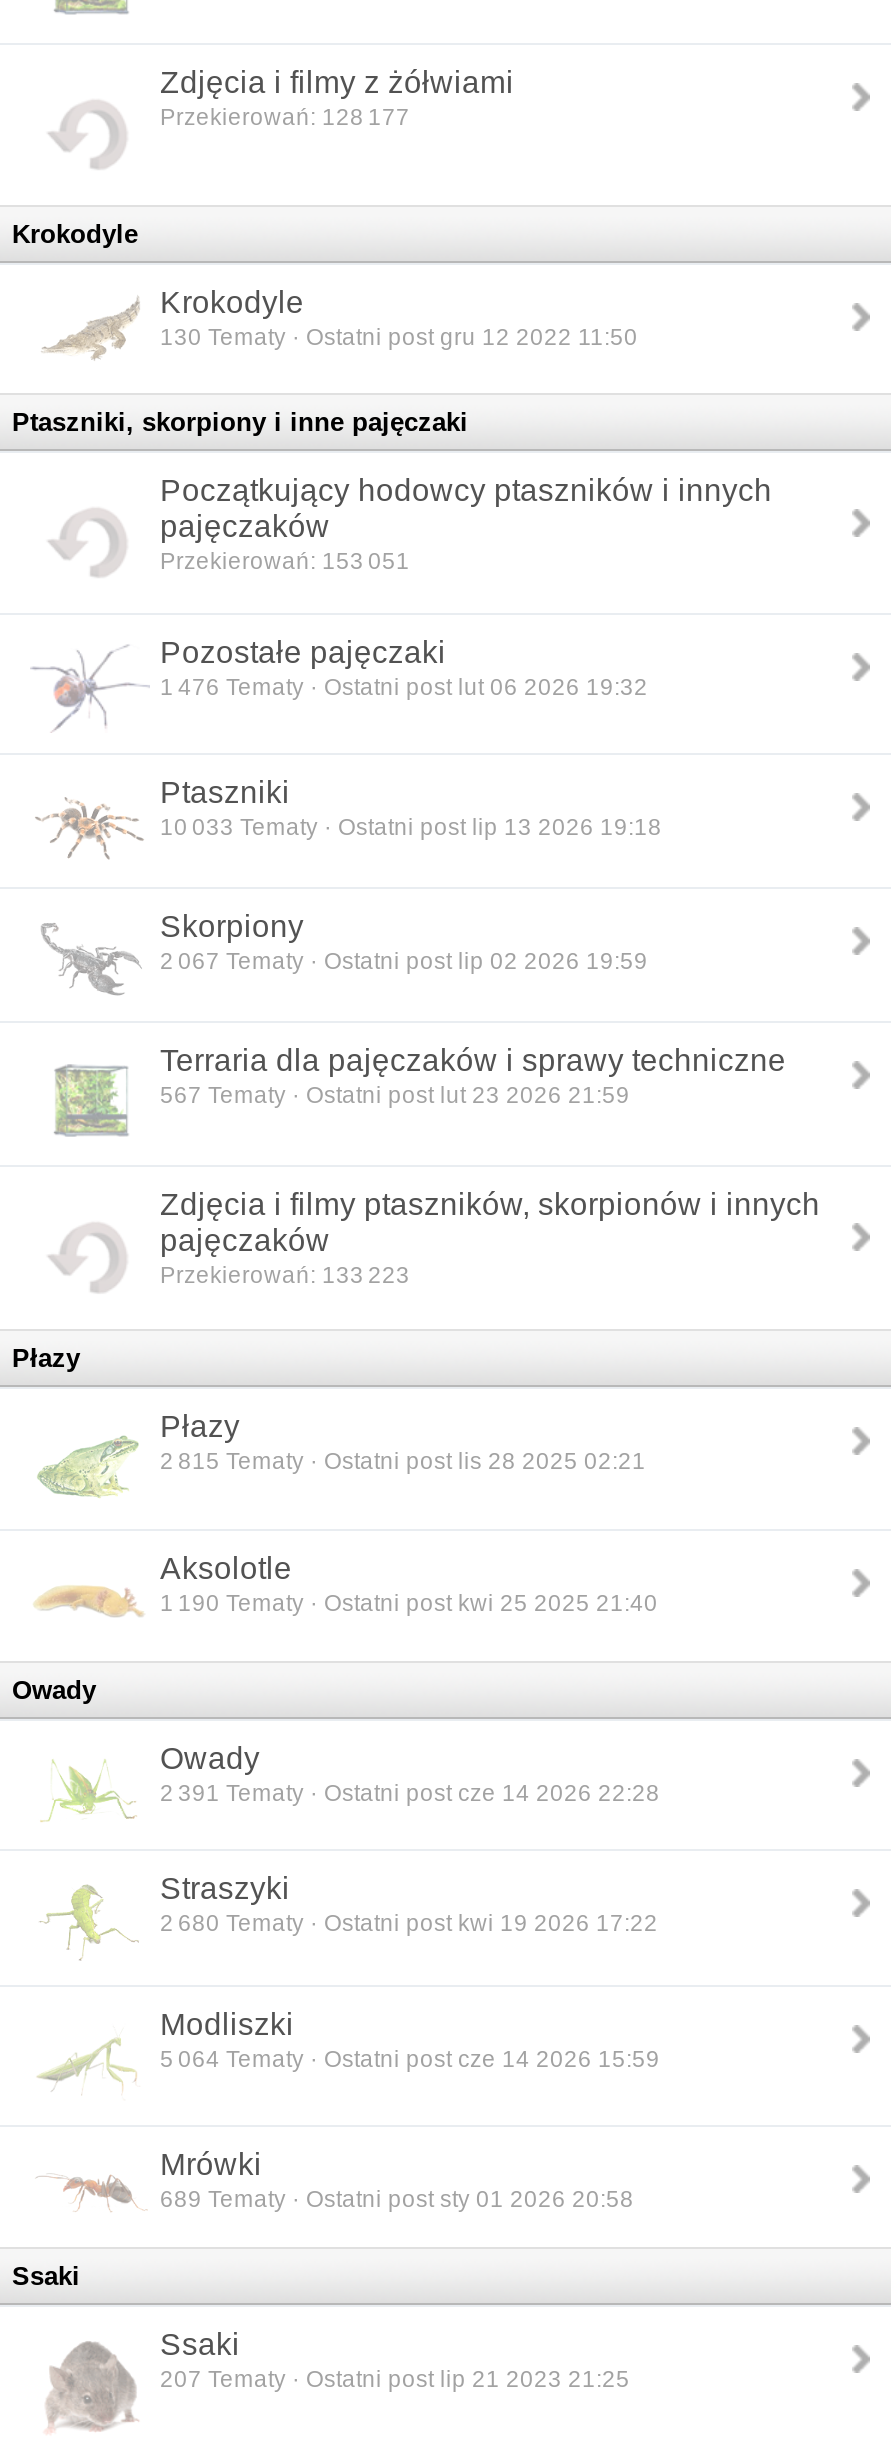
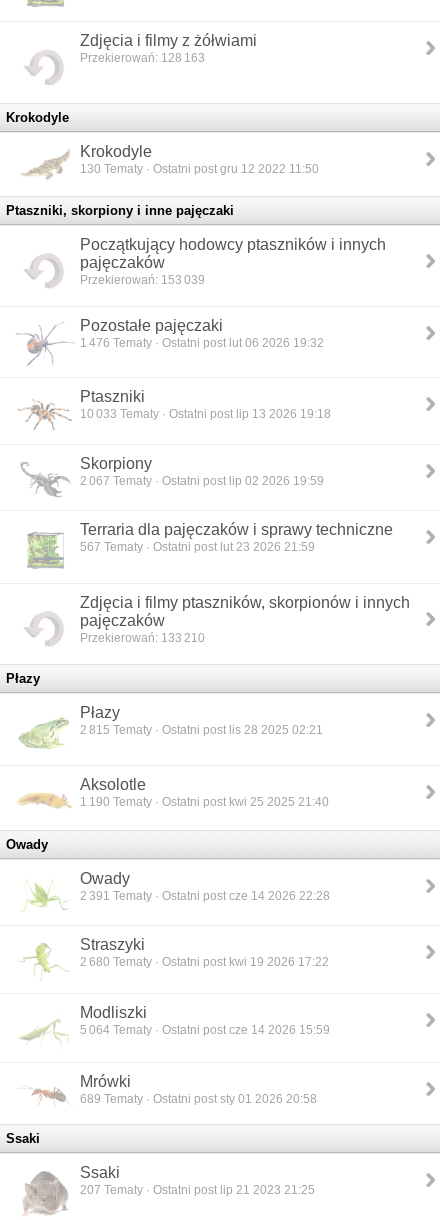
[160,103,410,129] Przekierowań: 128 177 -> [80,51,205,64] Przekierowań: 128 163
[160,546,410,572] Przekierowań: 153 051 -> [80,273,205,286] Przekierowań: 153 039
[160,1262,410,1288] Przekierowań: 133 223 -> [80,631,205,644] Przekierowań: 133 210

